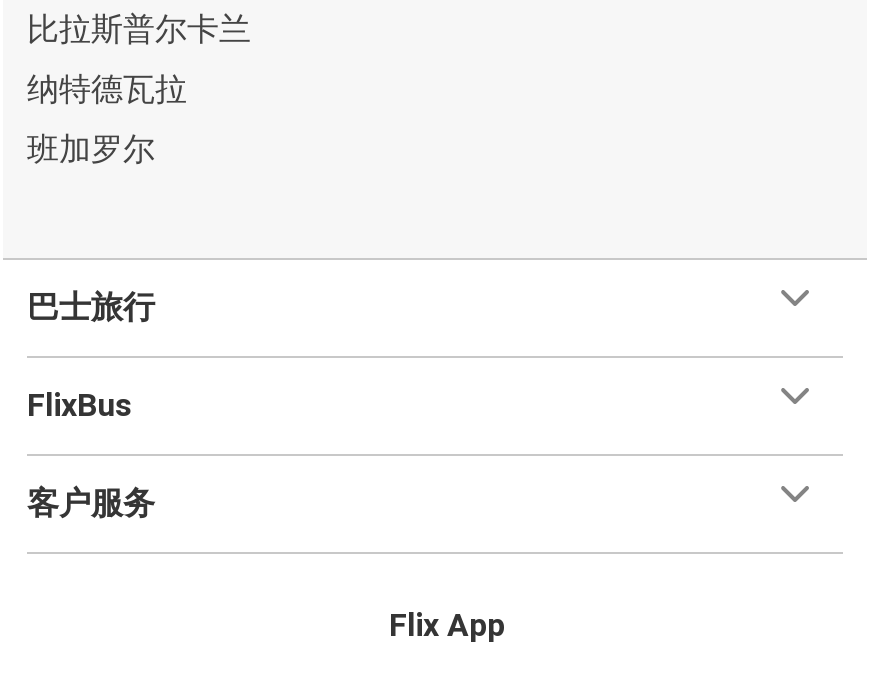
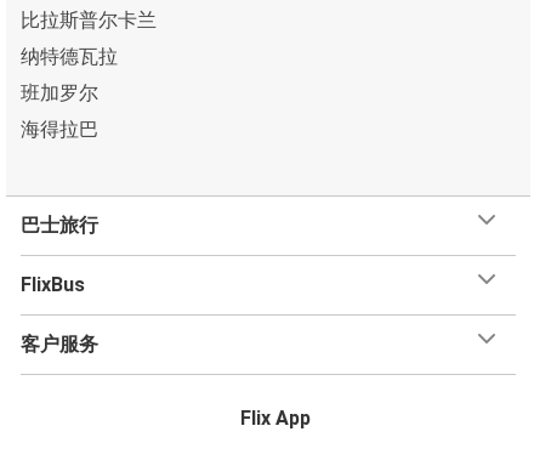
none -> [21,118,98,141] 海得拉巴

